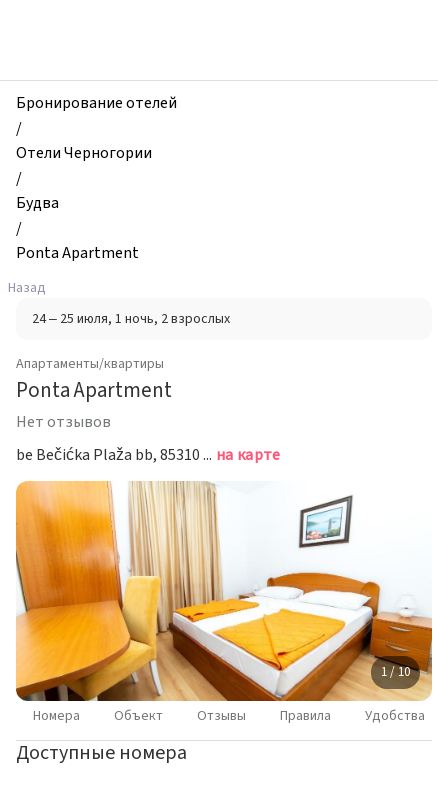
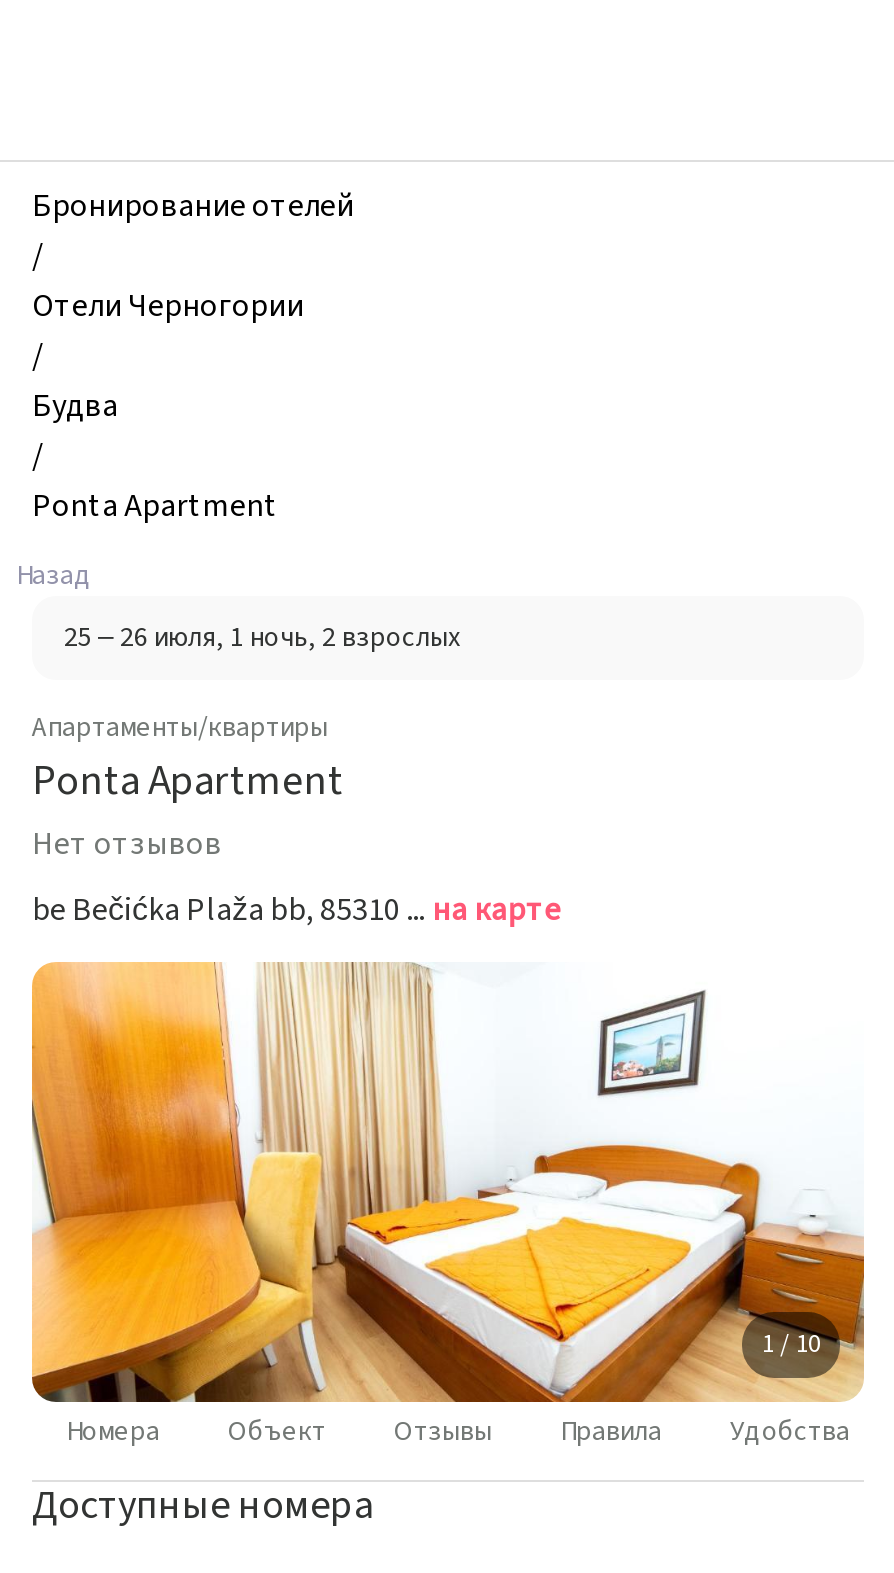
[32,309,230,329] 24 – 25 июля, 1 ночь, 2 взрослых -> [64,618,460,658] 25 – 26 июля, 1 ночь, 2 взрослых

